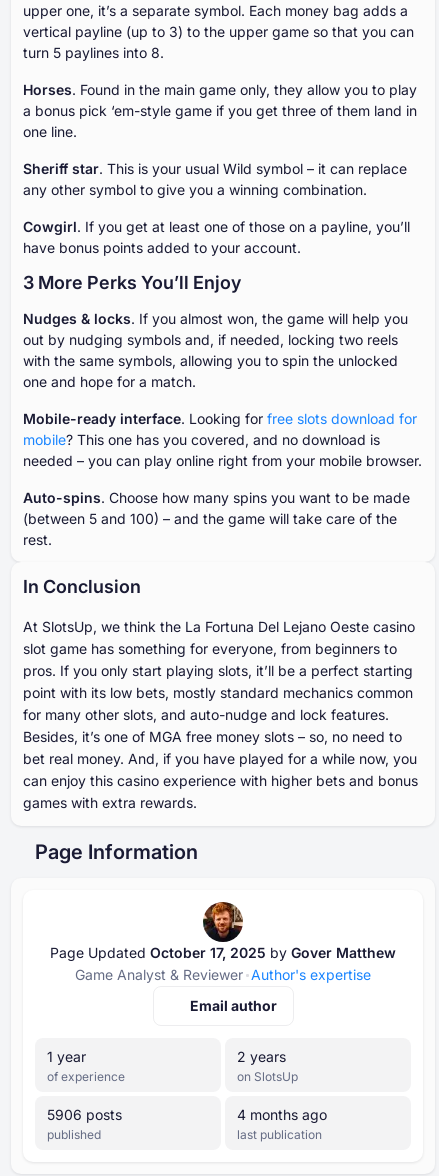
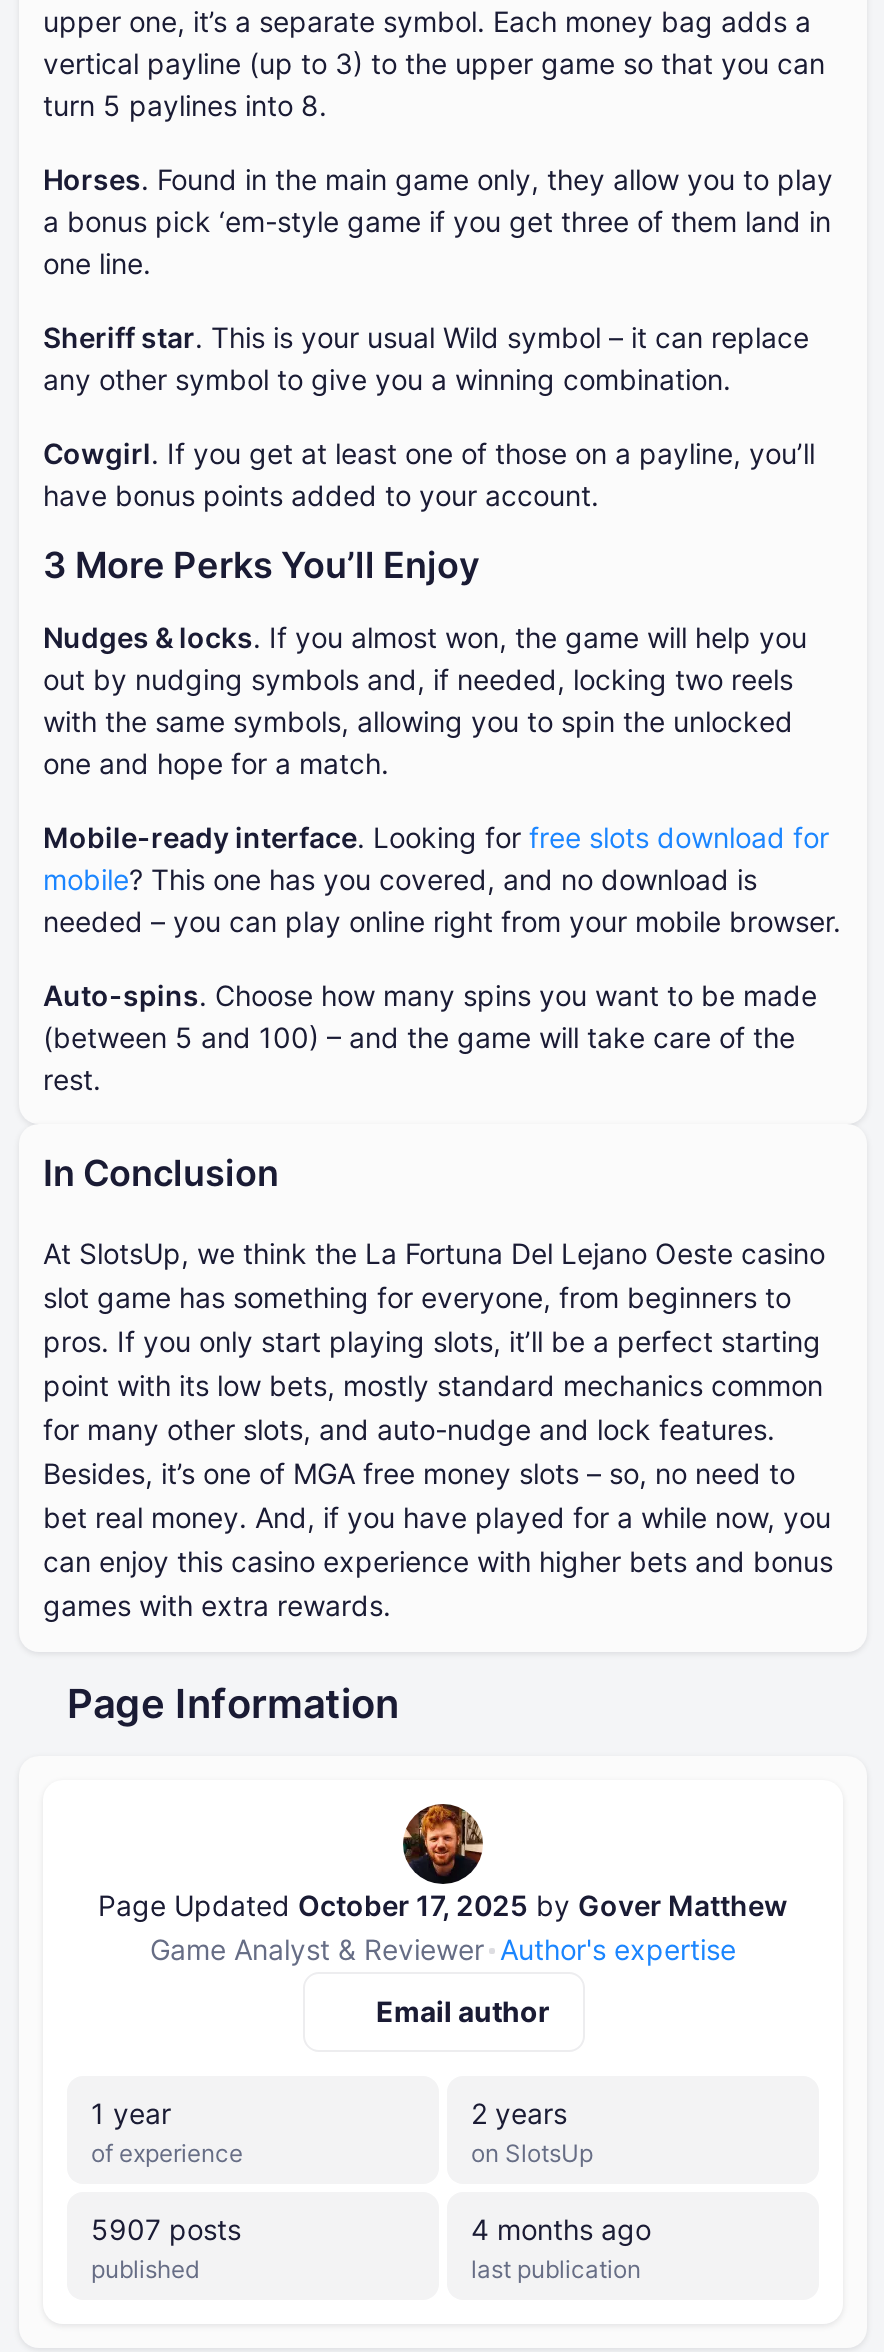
[47,1106,122,1123] 5906 posts -> [91,2213,241,2247] 5907 posts

